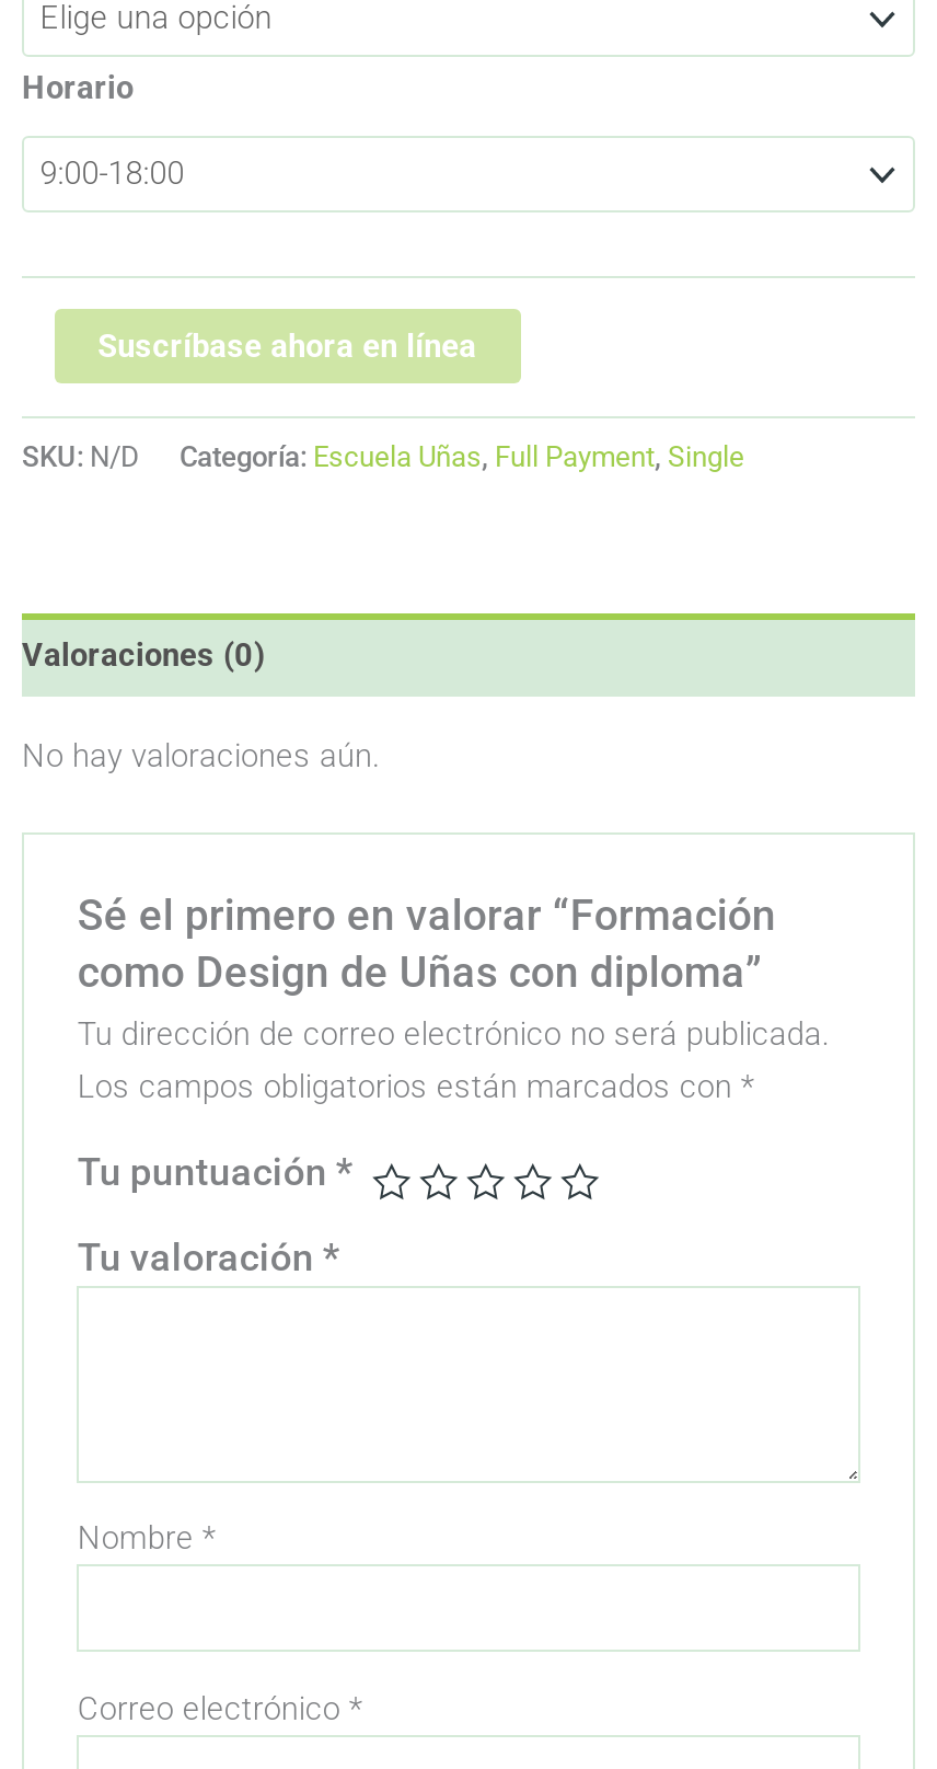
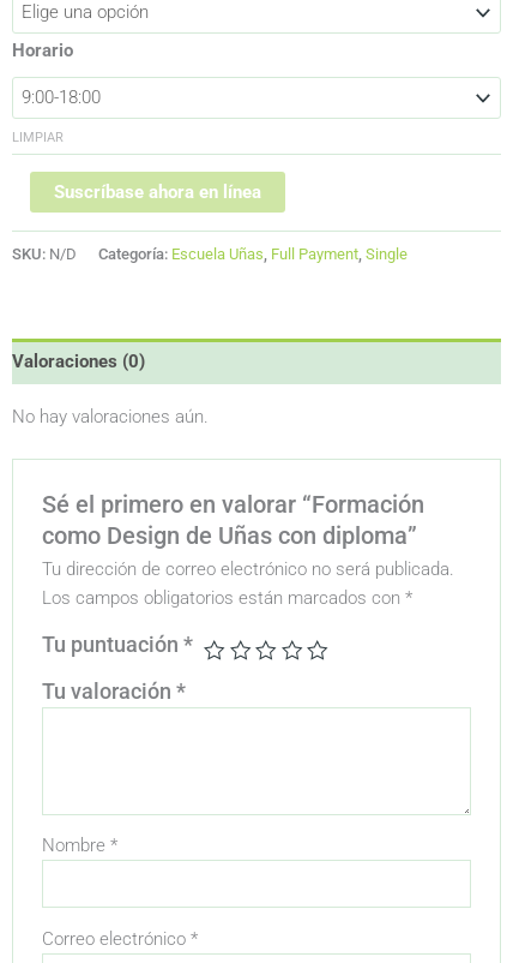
none -> [12,129,64,145] LIMPIAR

